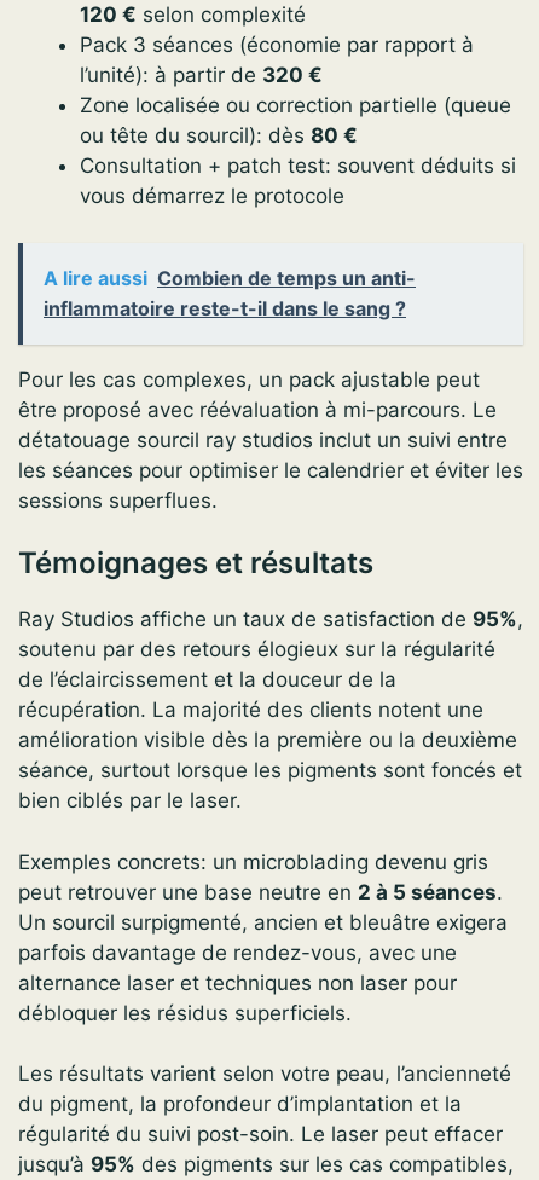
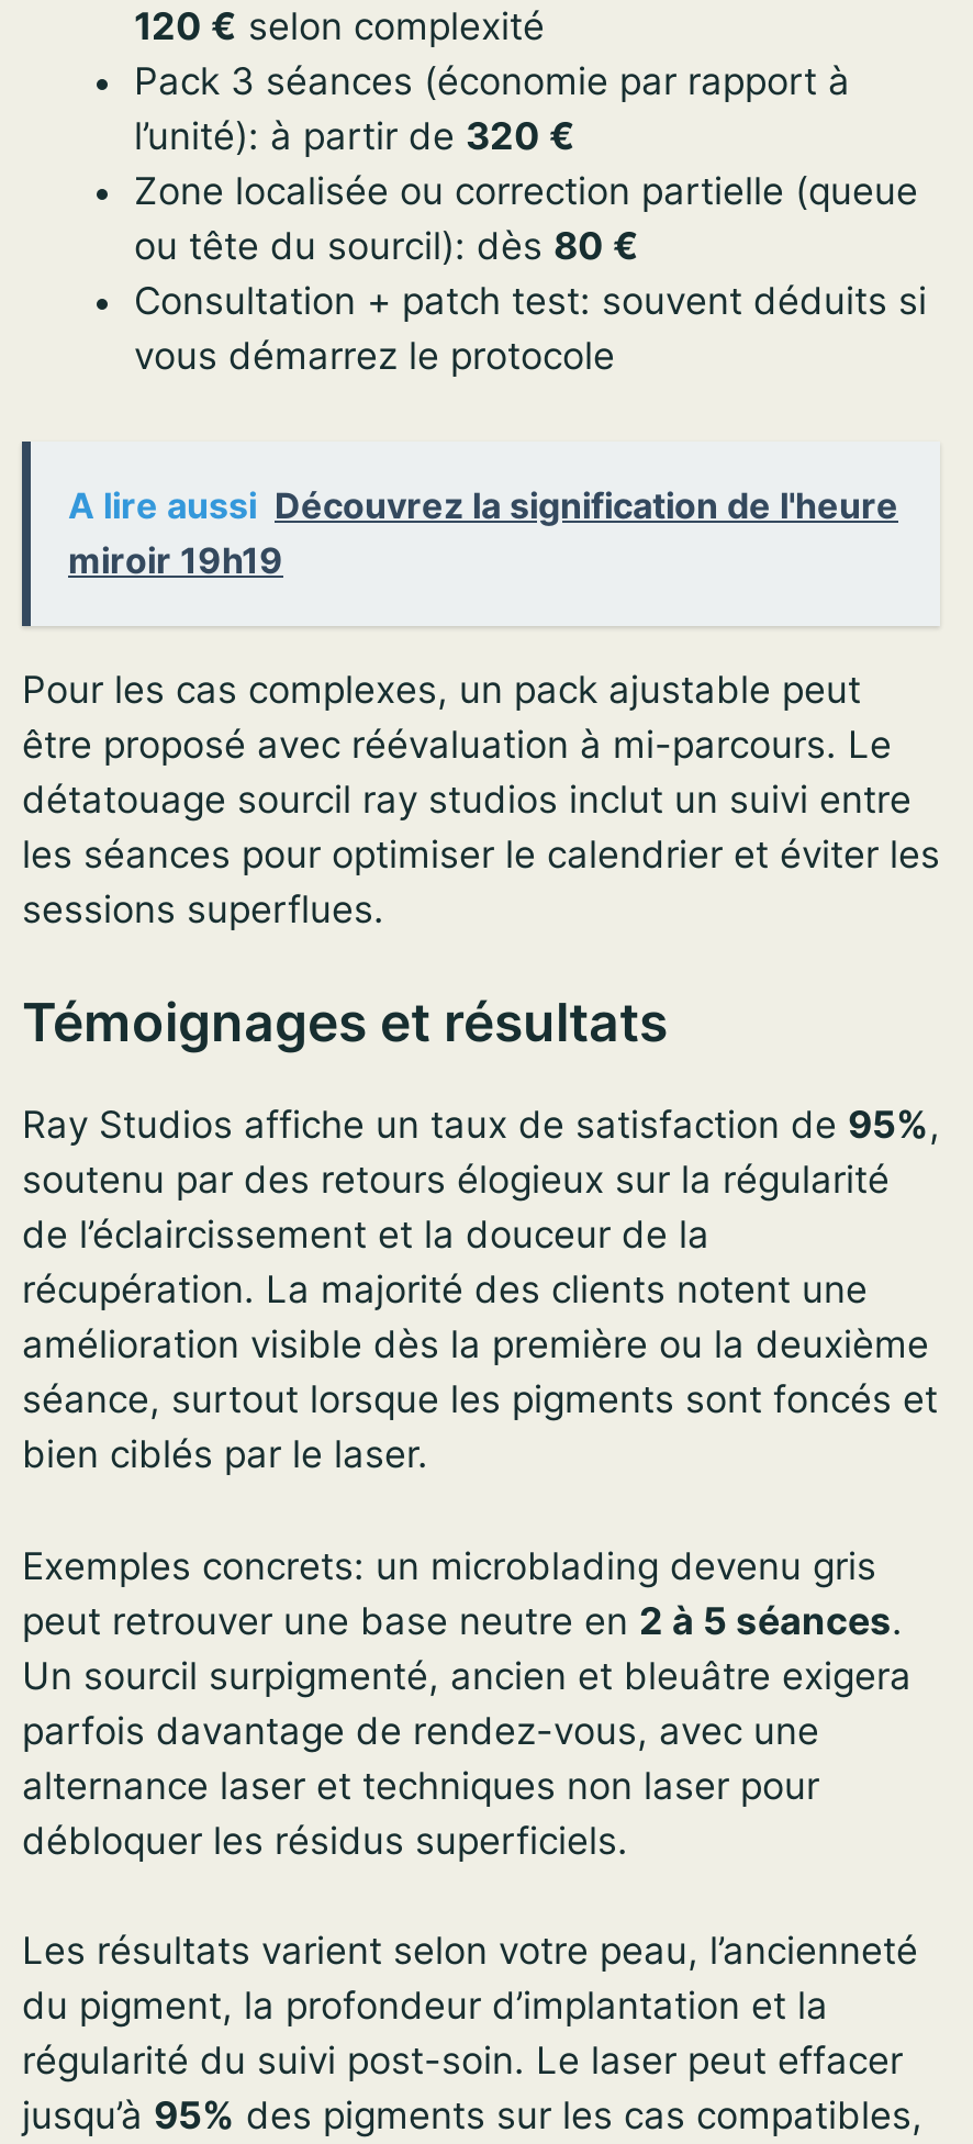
[44,266,416,320] A lire aussi Combien de temps un anti- | inflammatoire reste-t-il dans le sang ? -> [68,483,898,582] A lire aussi Découvrez la signification de l'heure | miroir 19h19

